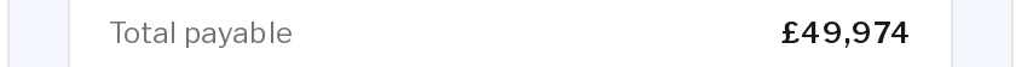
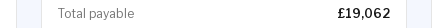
[781,14,912,50] £49,974 -> [337,6,390,21] £19,062

